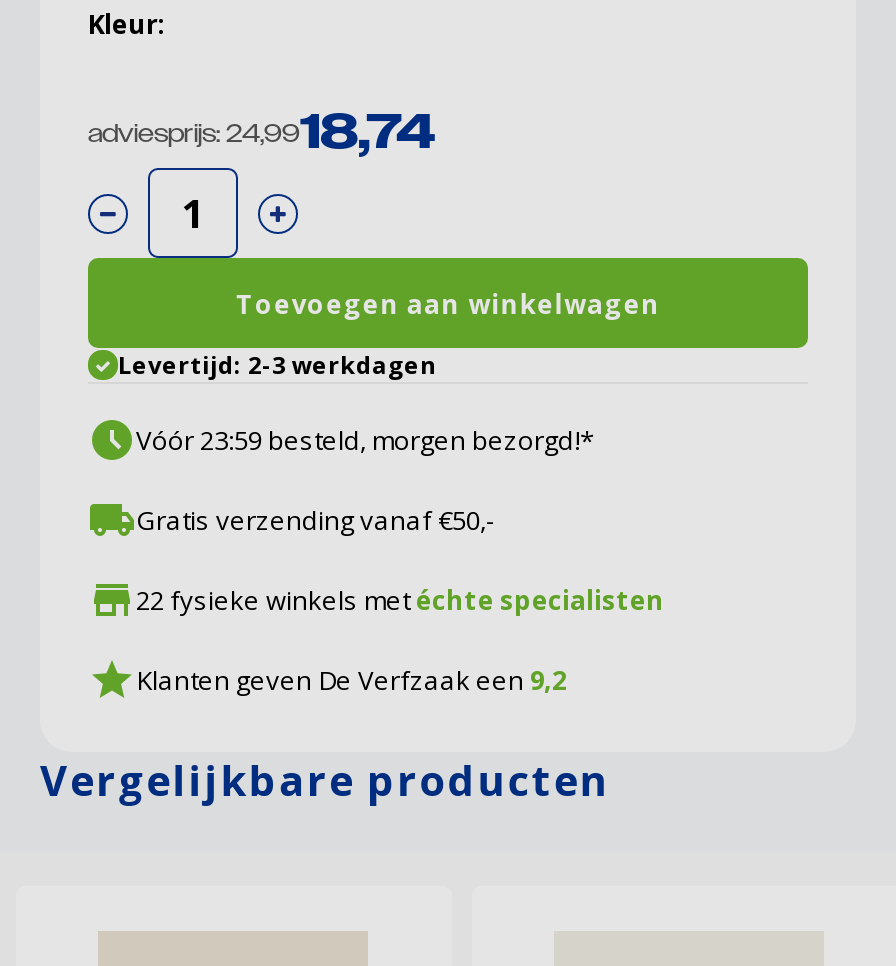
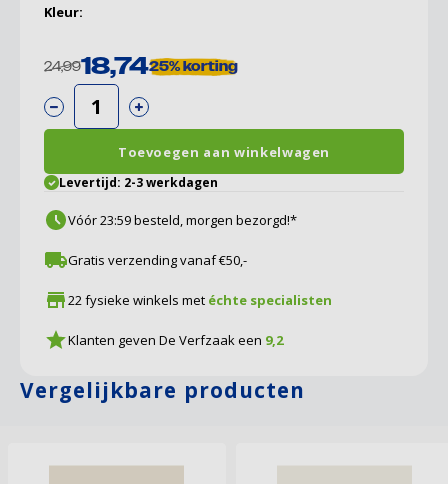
[88,102,436,166] adviesprijs:24,9918,74 -> [44,51,238,83] 24,9918,7425%korting

